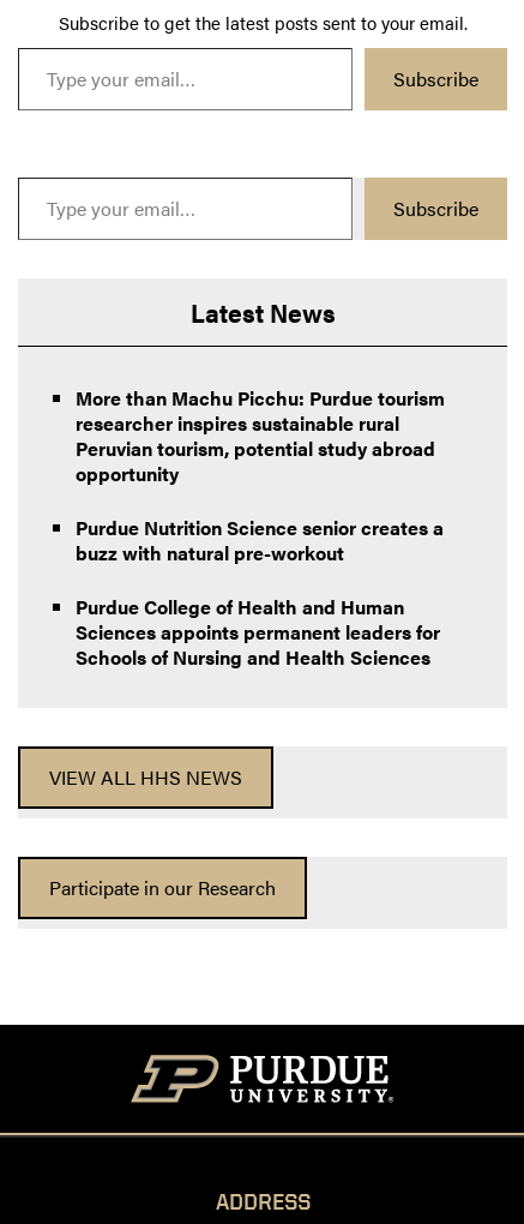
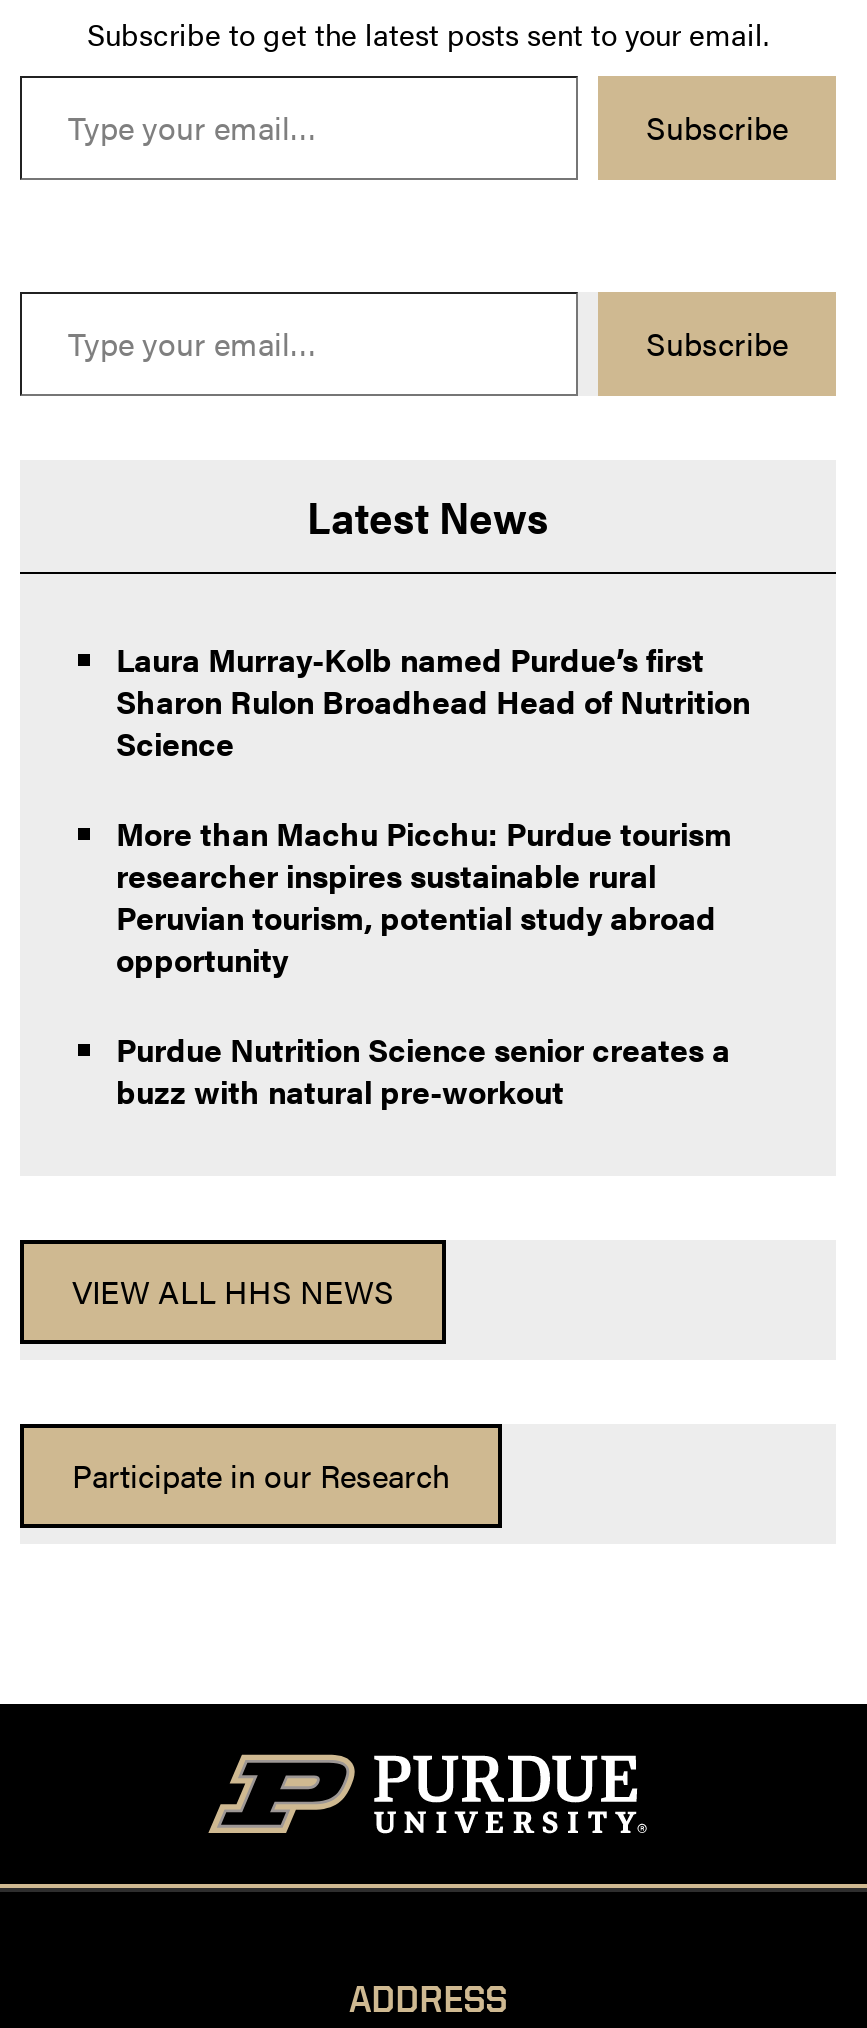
none -> [116,635,750,765] Laura Murray-Kolb named Purdue’s first | Sharon Rulon Broadhead Head of Nutrition | Science
moved [76,384,445,566] -> [116,809,732,1113]: More than Machu Picchu: Purdue tourism | researcher inspires sustainable rural | Peruvian tourism, potential study abroad | opportunity | Purdue Nutrition Science senior creates a | buzz with natural pre-workout
[76,592,440,670] Purdue College of Health and Human | Sciences appoints permanent leaders for | Schools of Nursing and Health Sciences -> none

